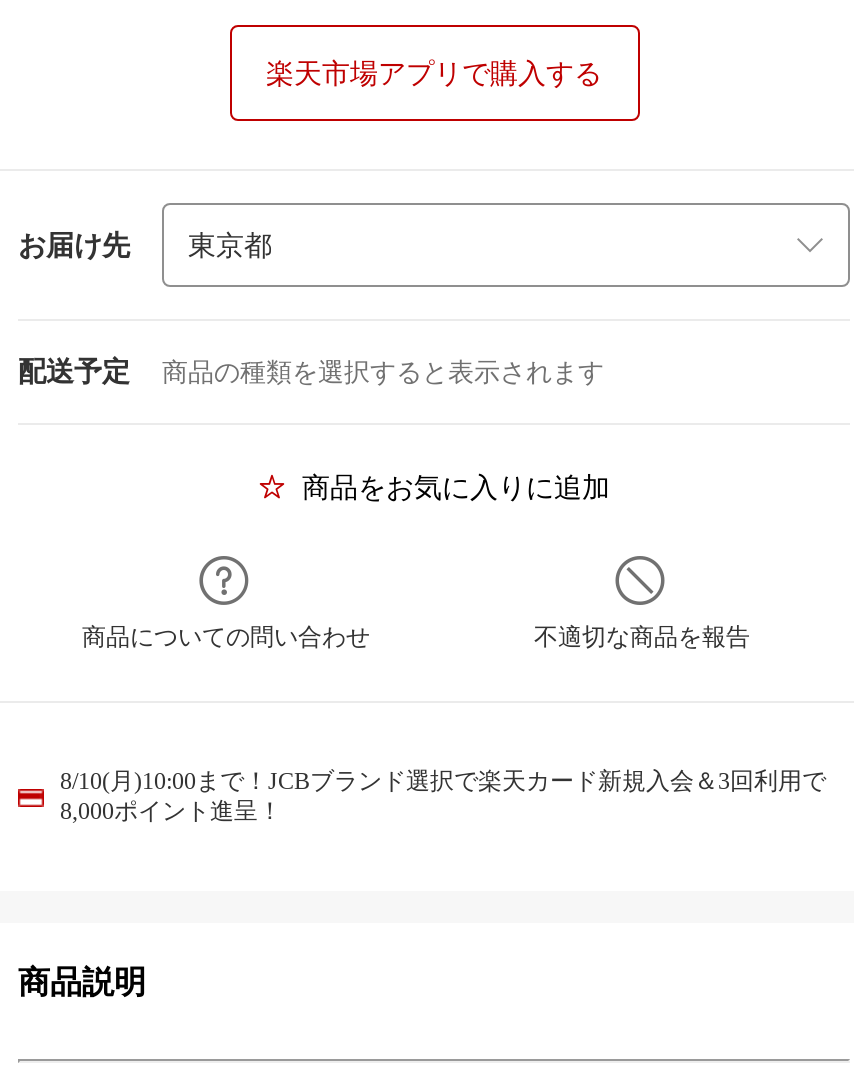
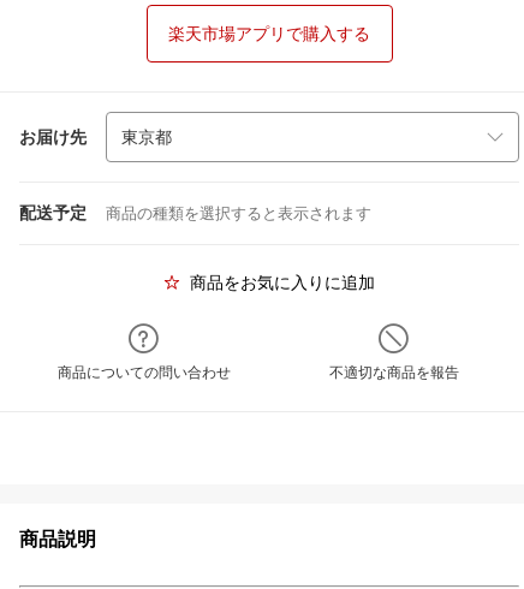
[60,767,826,825] 8/10(月)10:00まで！JCBブランド選択で楽天カード新規入会＆3回利用で | 8,000ポイント進呈！ -> none

